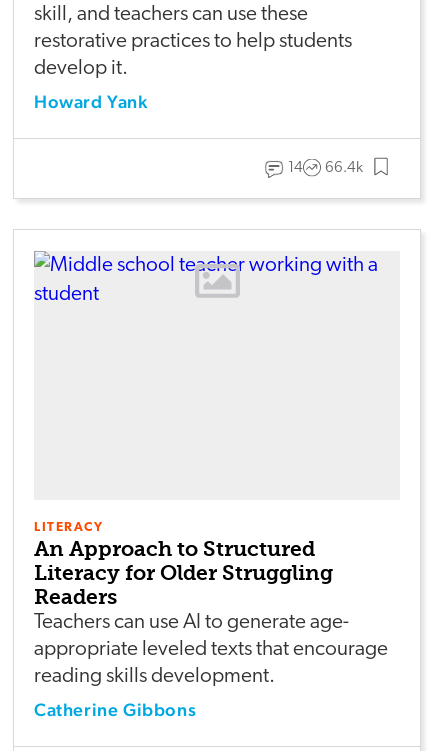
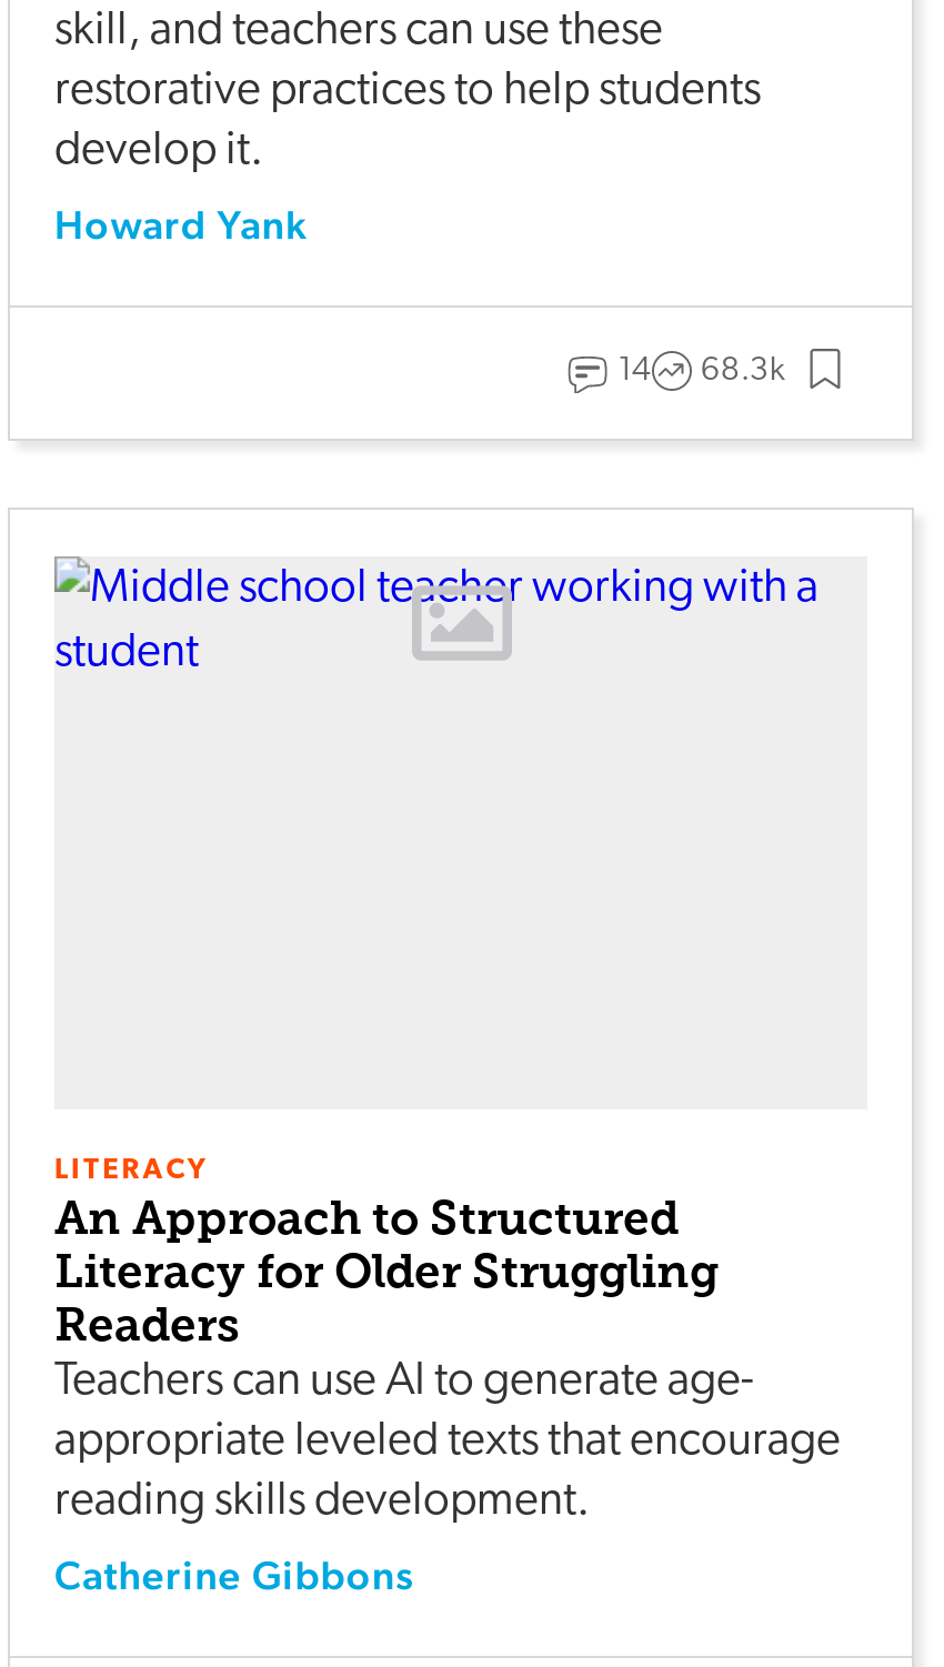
[288,160,363,175] 14 66.4k -> [618,355,785,389] 14 68.3k

